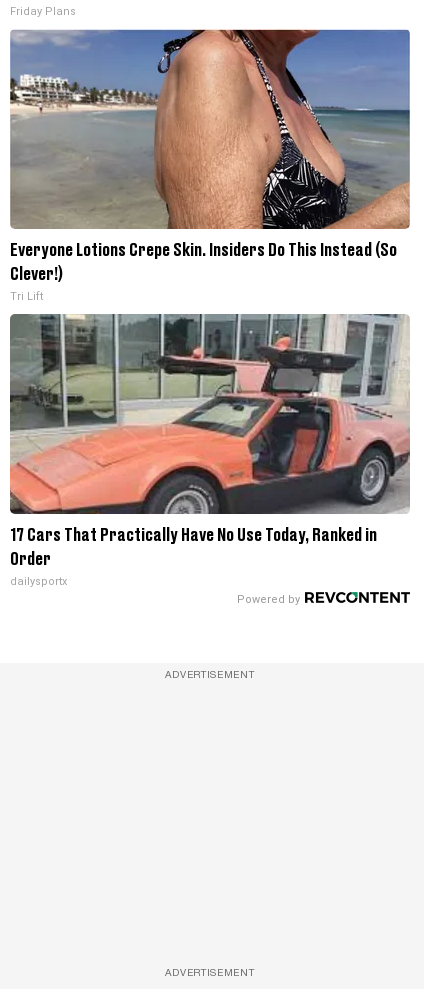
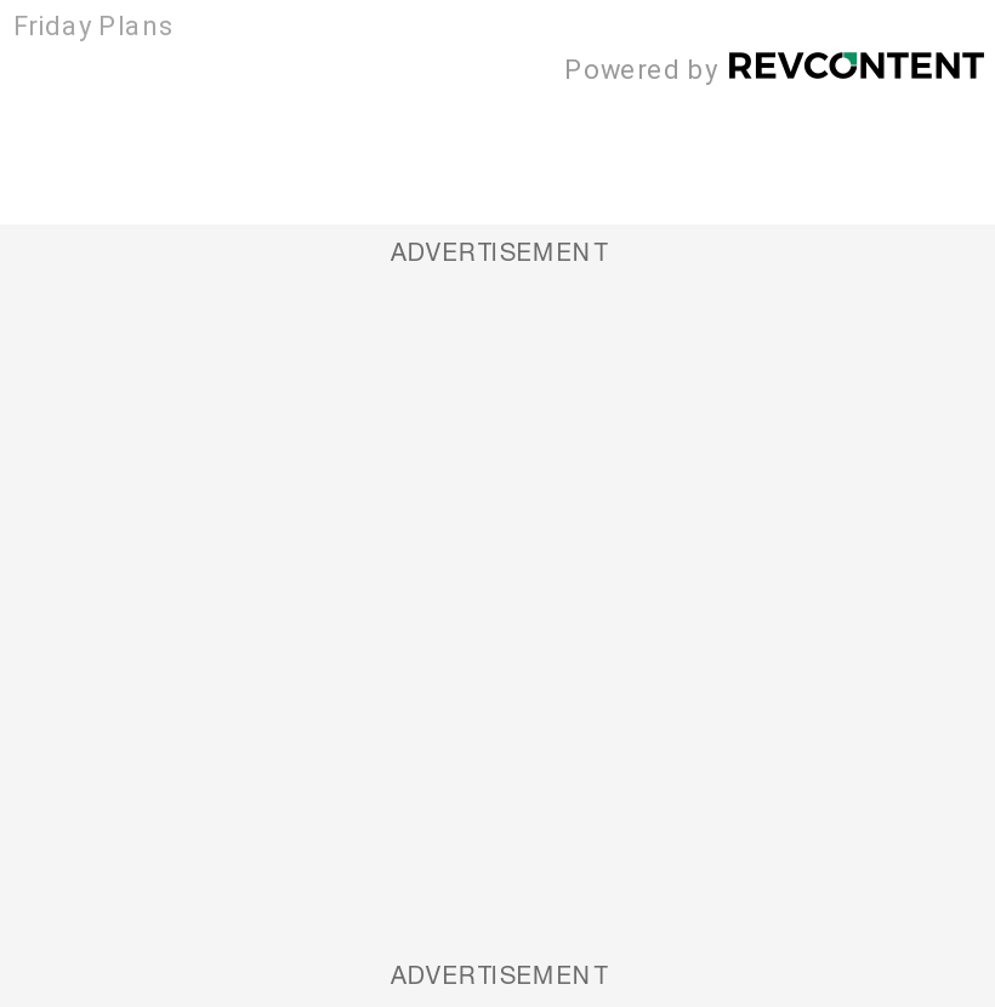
[9,28,411,303] [image] | Everyone Lotions Crepe Skin. Insiders Do This Instead (So | Clever!) | Tri Lift -> none
[9,313,411,588] [image] | 17 Cars That Practically Have No Use Today, Ranked in | Order | dailysportx -> none

